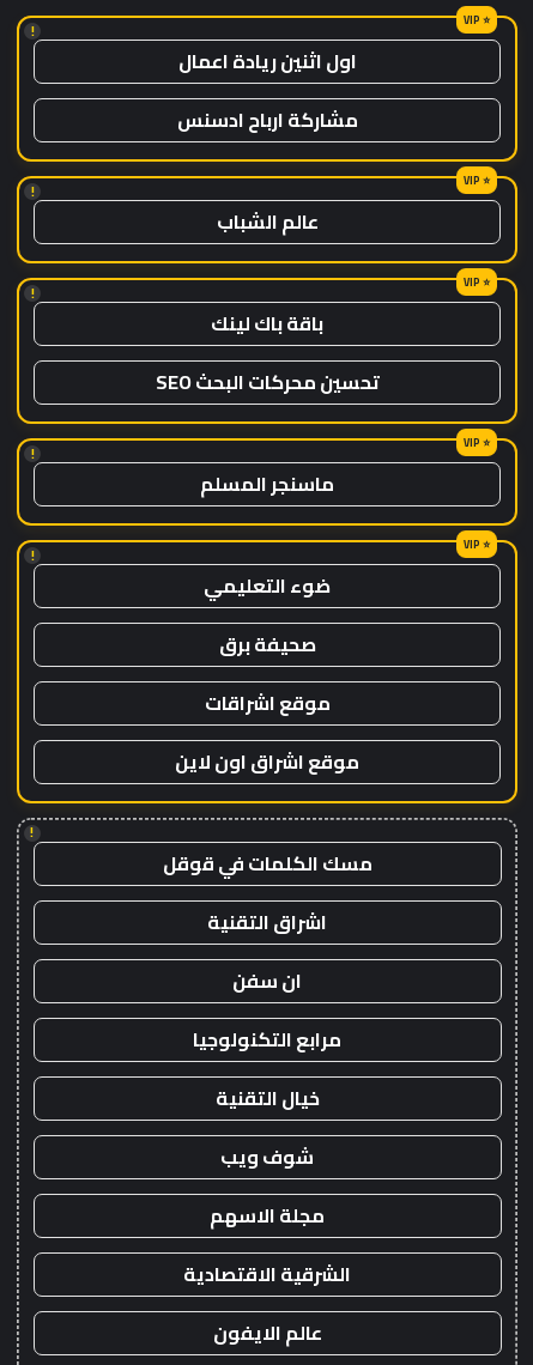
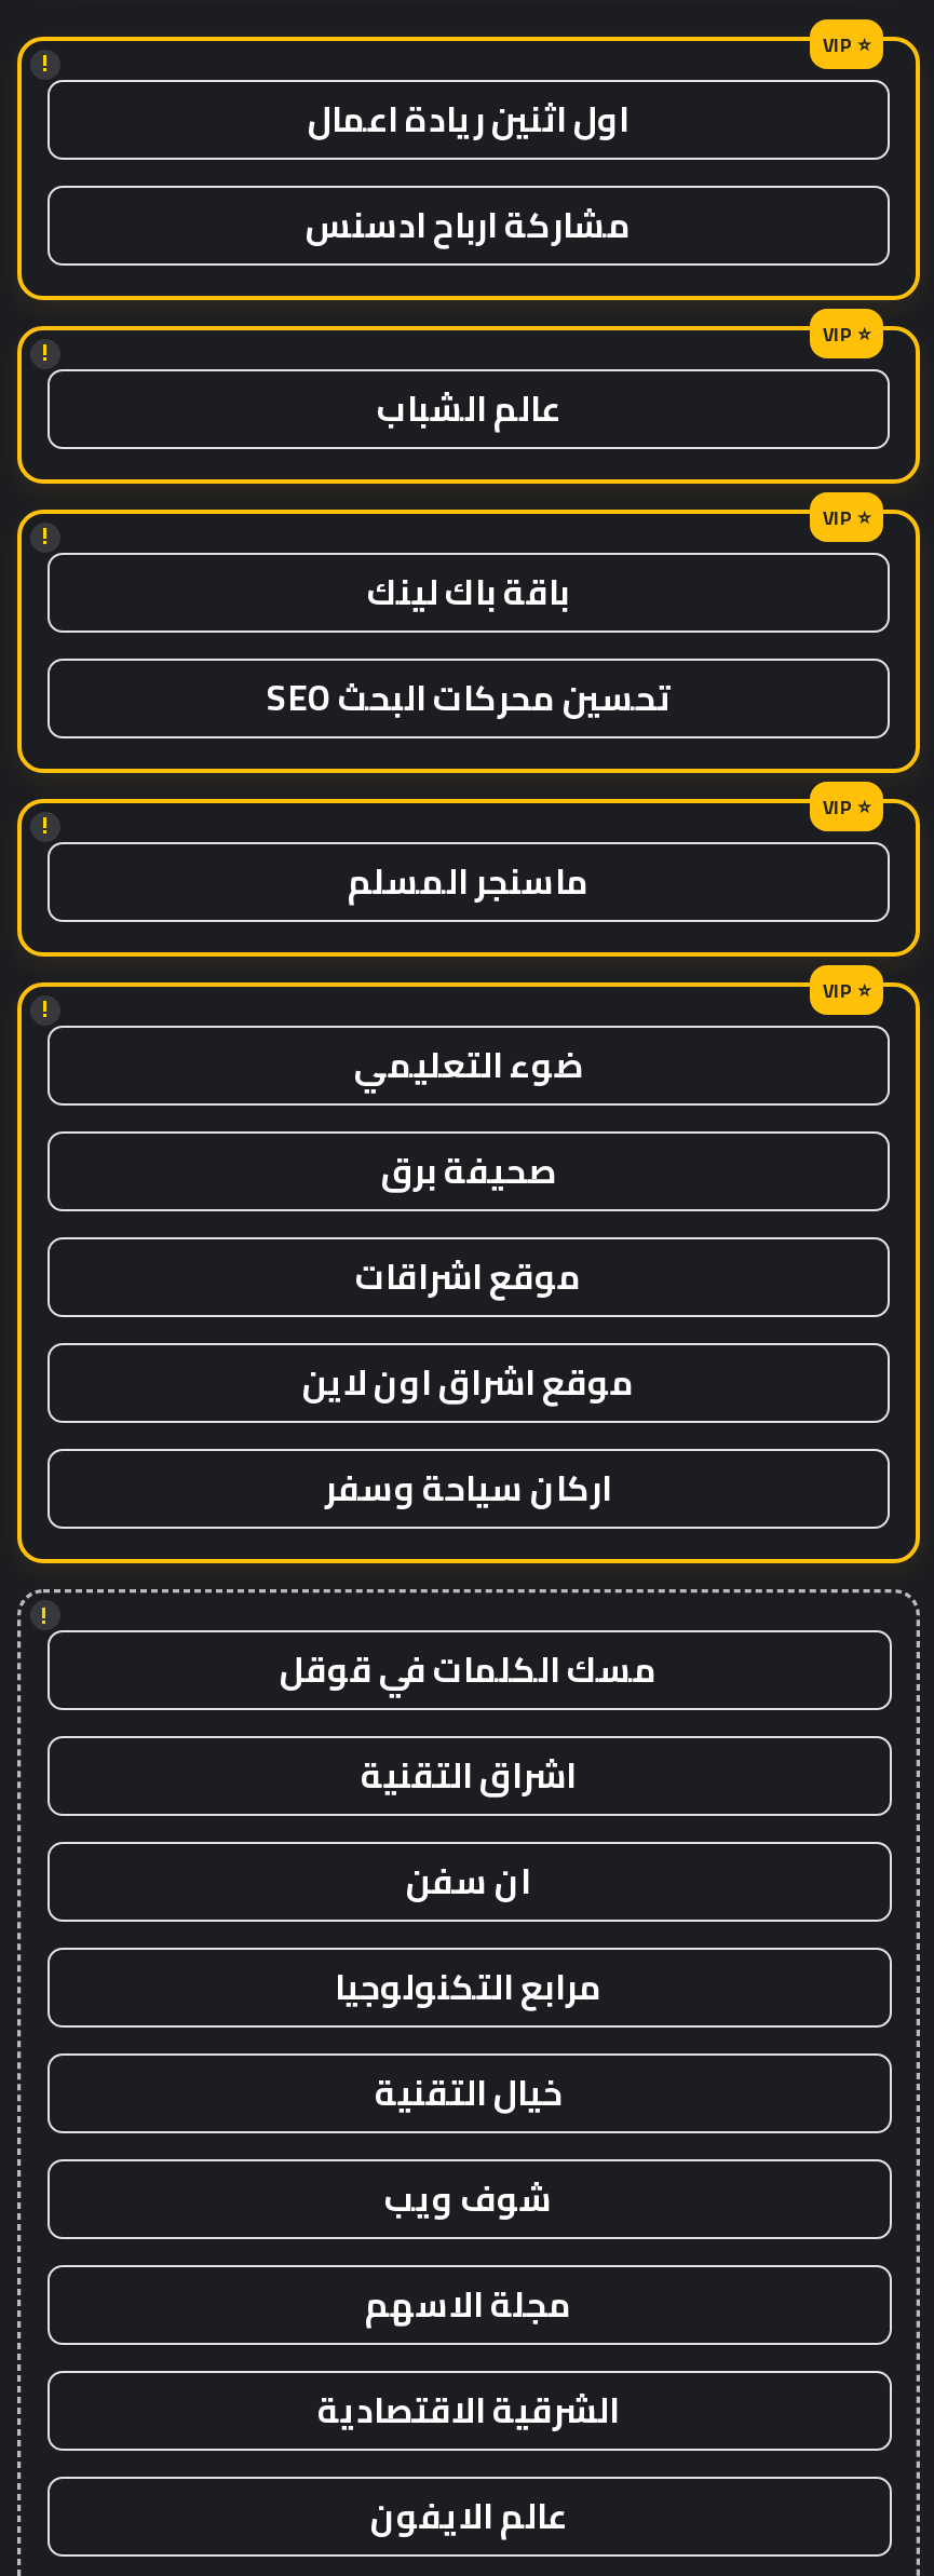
none -> [325,1456,612,1520] اركان سياحة وسفر

